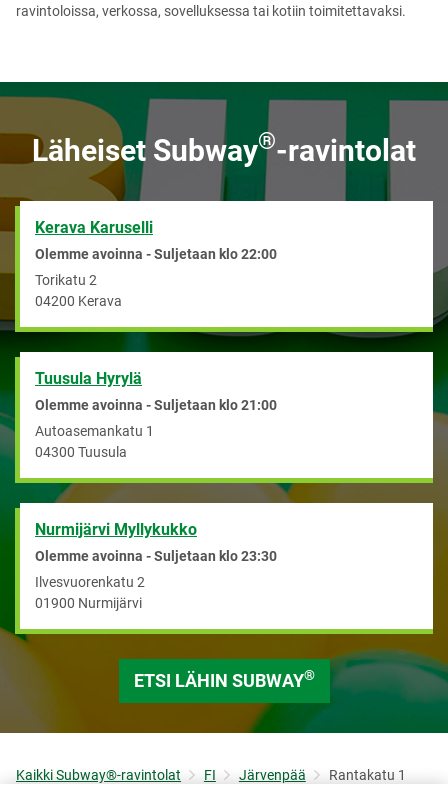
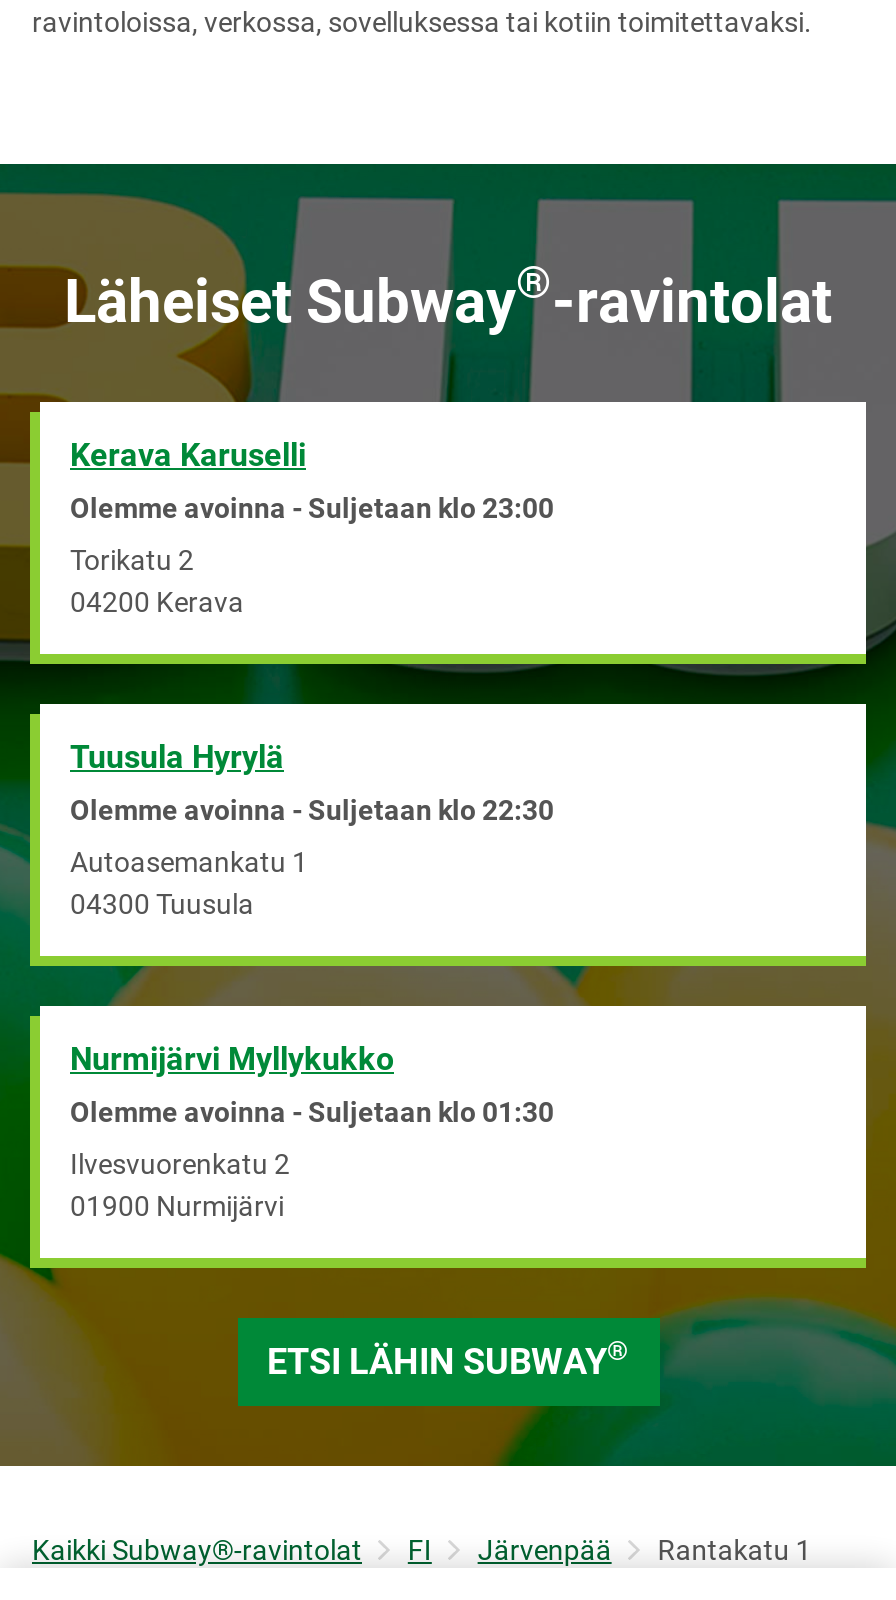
[35,246,277,262] Olemme avoinna - Suljetaan klo 22:00 -> [70,491,554,523] Olemme avoinna - Suljetaan klo 23:00
[35,397,277,413] Olemme avoinna - Suljetaan klo 21:00 -> [70,793,554,825] Olemme avoinna - Suljetaan klo 22:30
[35,548,277,564] Olemme avoinna - Suljetaan klo 23:30 -> [70,1095,554,1127] Olemme avoinna - Suljetaan klo 01:30

